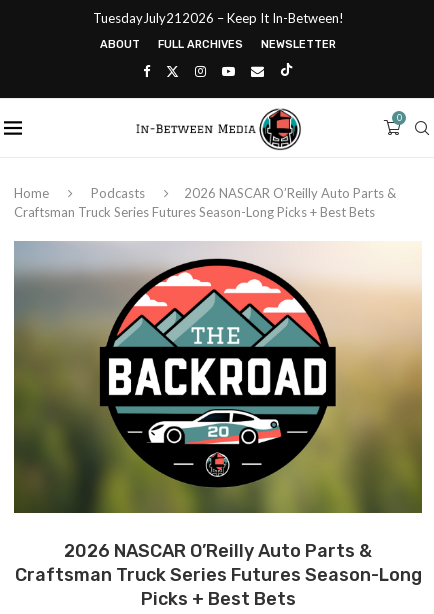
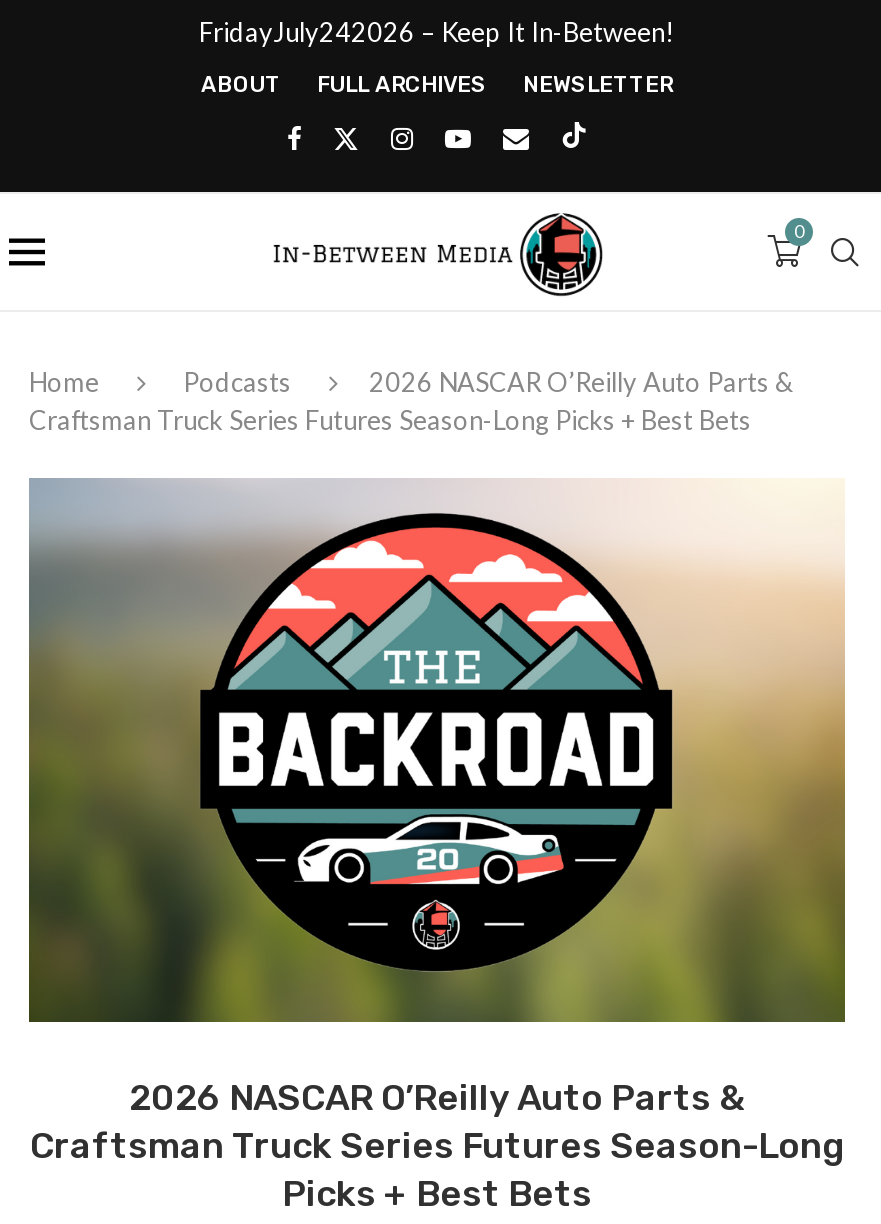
[92,10,343,26] TuesdayJuly212026 – Keep It In-Between! -> [199,16,675,48] FridayJuly242026 – Keep It In-Between!

